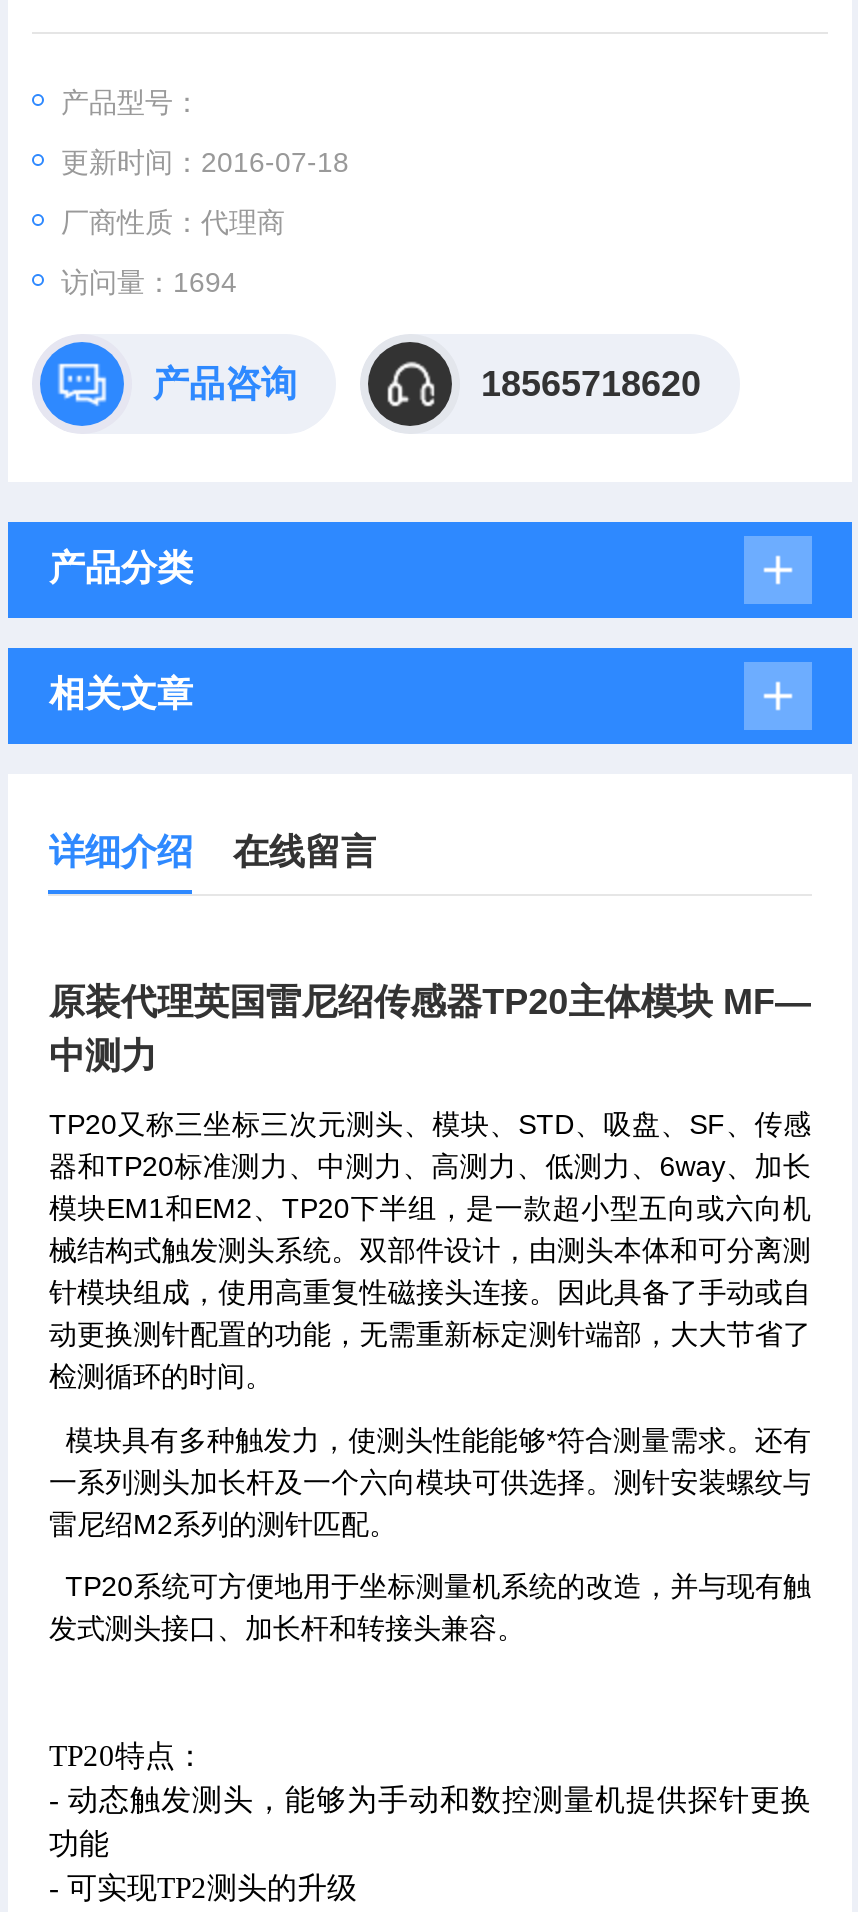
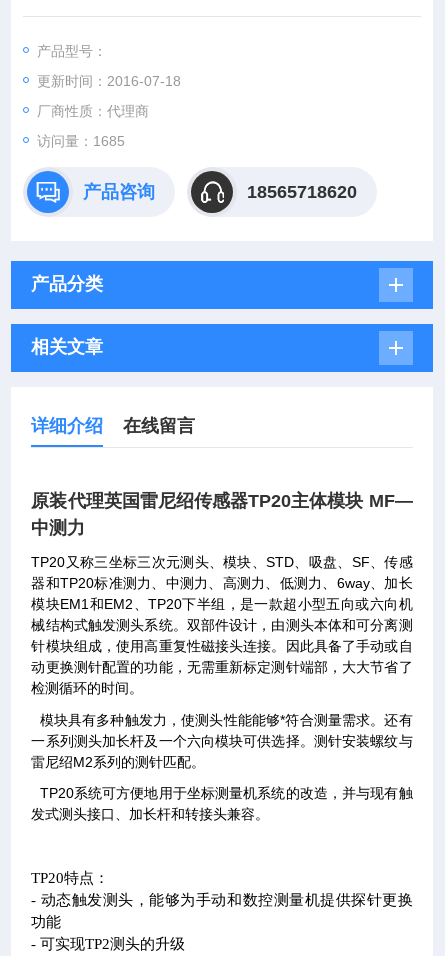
[61,266,237,298] 访问量：1694 -> [37,133,125,149] 访问量：1685

